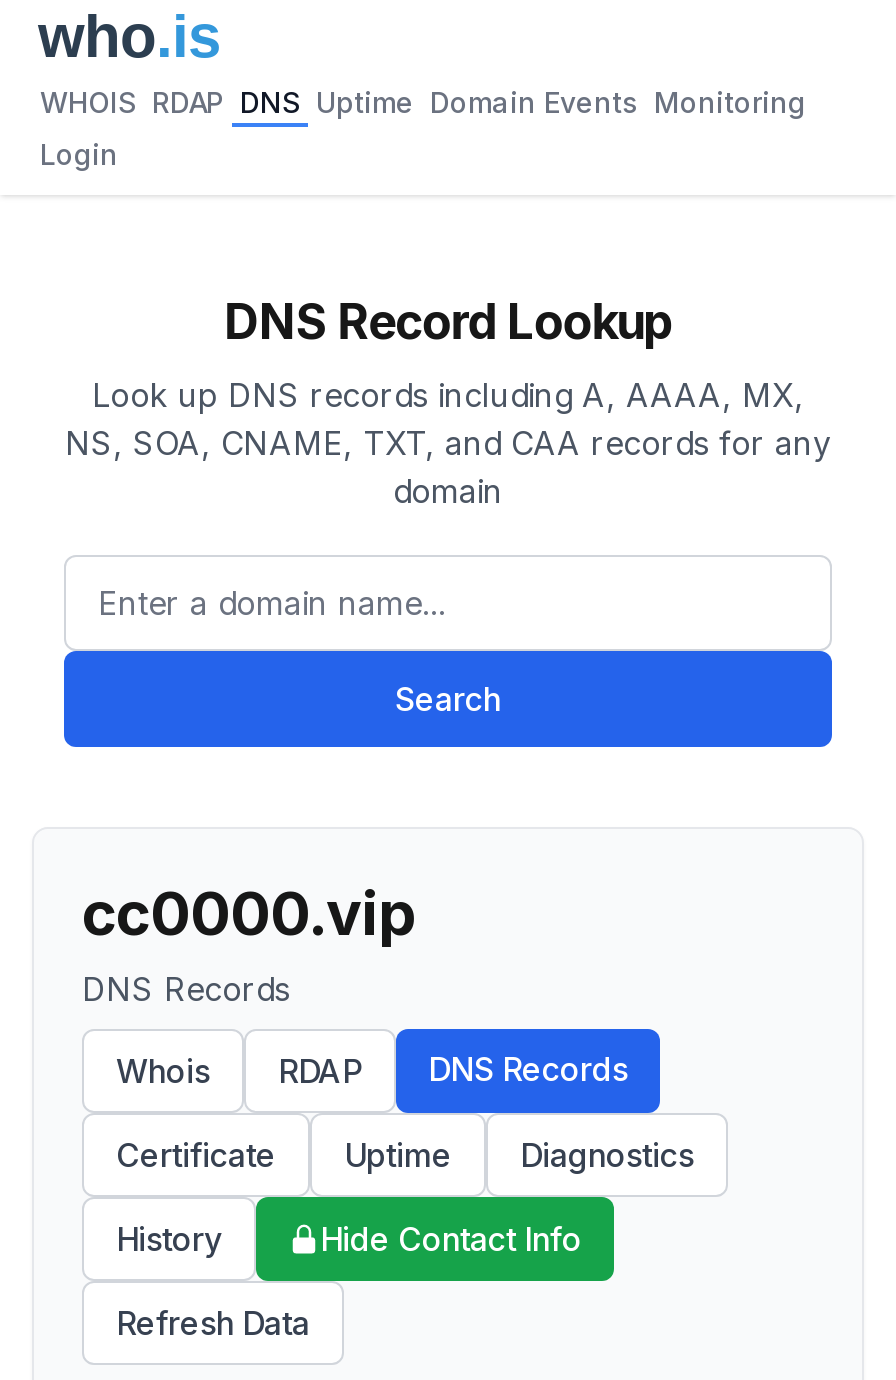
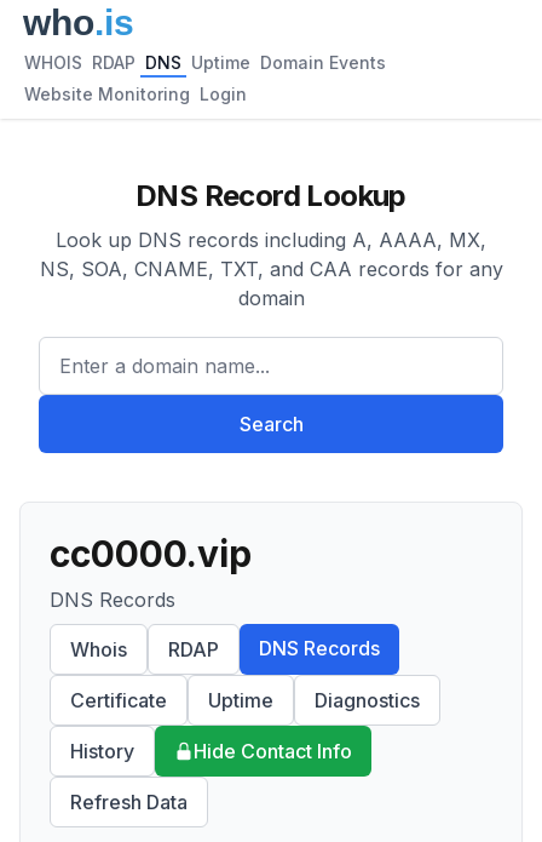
[40,85,806,119] WHOIS RDAP DNS Uptime Domain Events Monitoring -> [24,52,386,73] WHOIS RDAP DNS Uptime Domain Events
[40,137,118,171] Login -> [24,84,247,104] Website Monitoring Login

